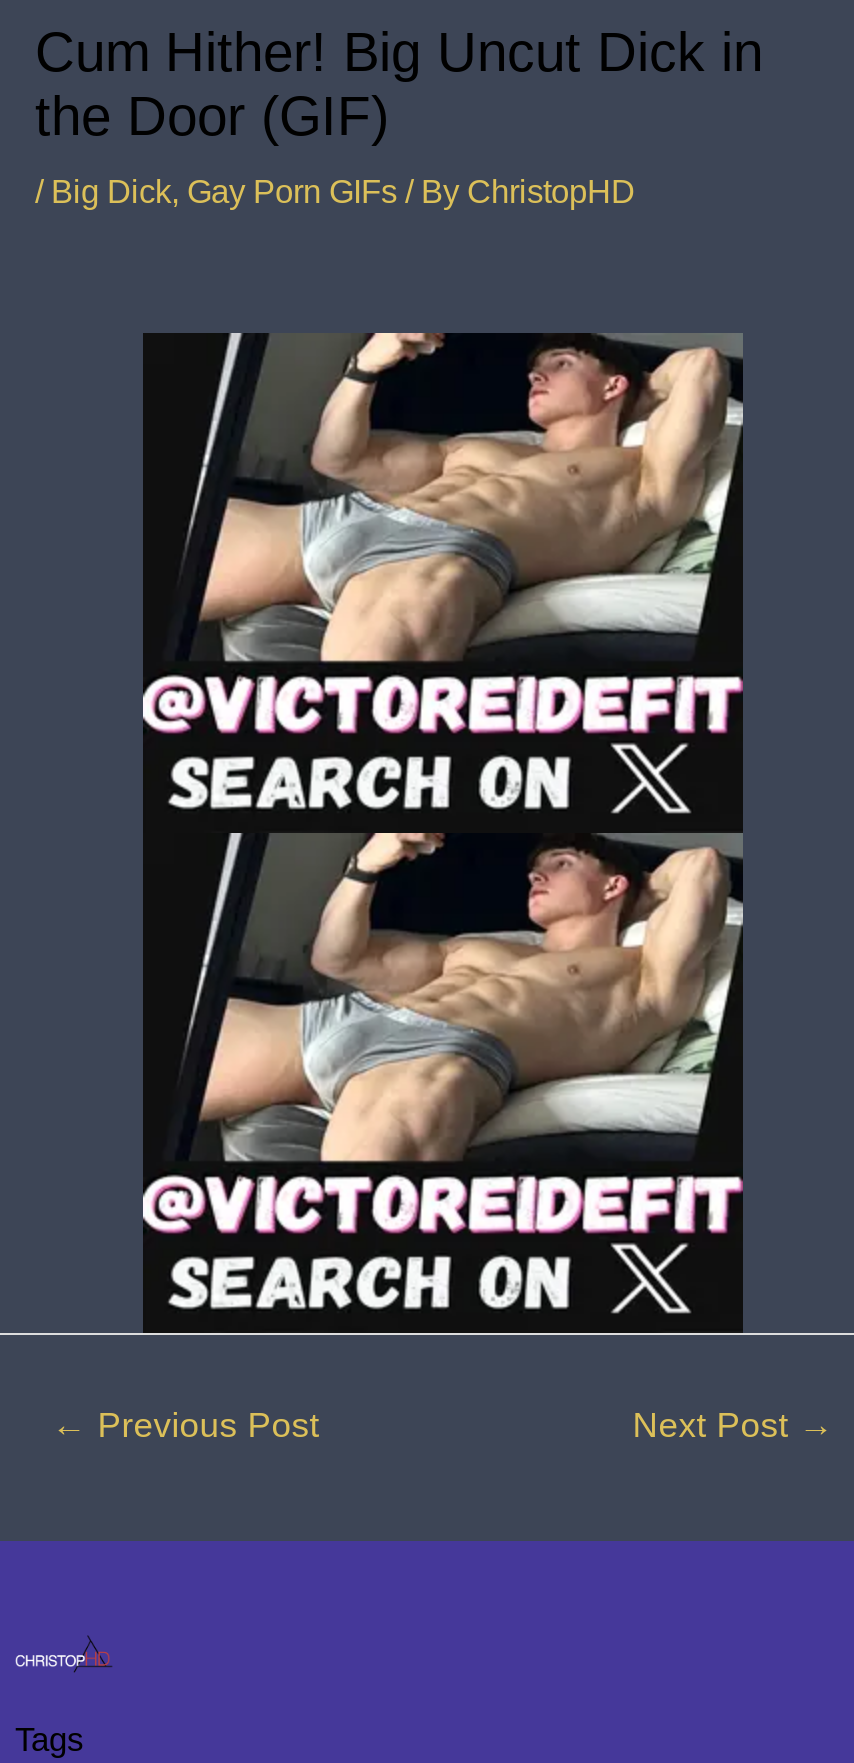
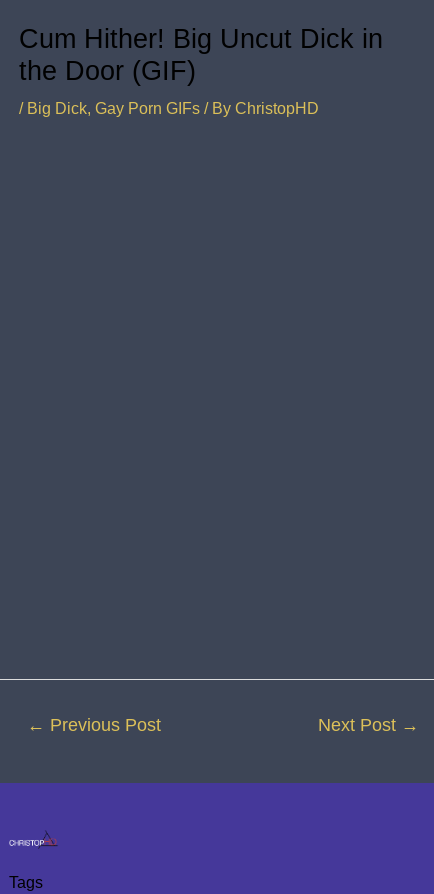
[141,331,745,1331] [image] -> none

